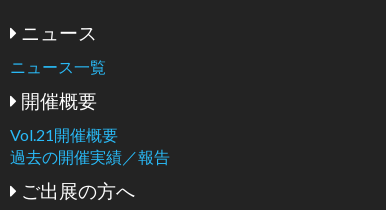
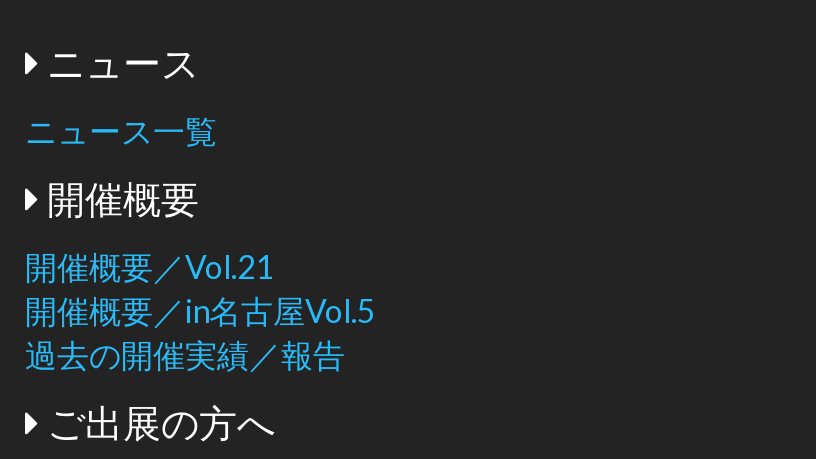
[10,125,118,144] Vol.21開催概要 -> [25,247,375,329] 開催概要／Vol.21 | 開催概要／in名古屋Vol.5

